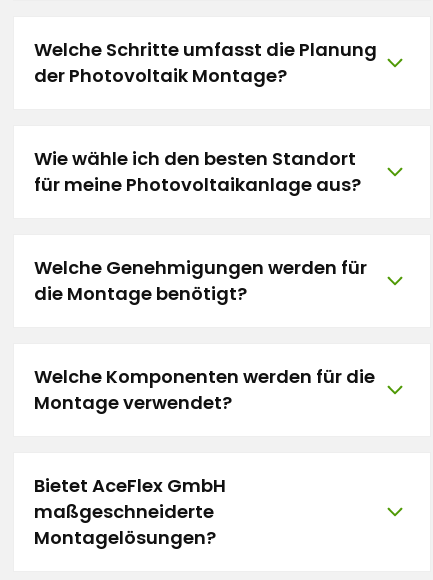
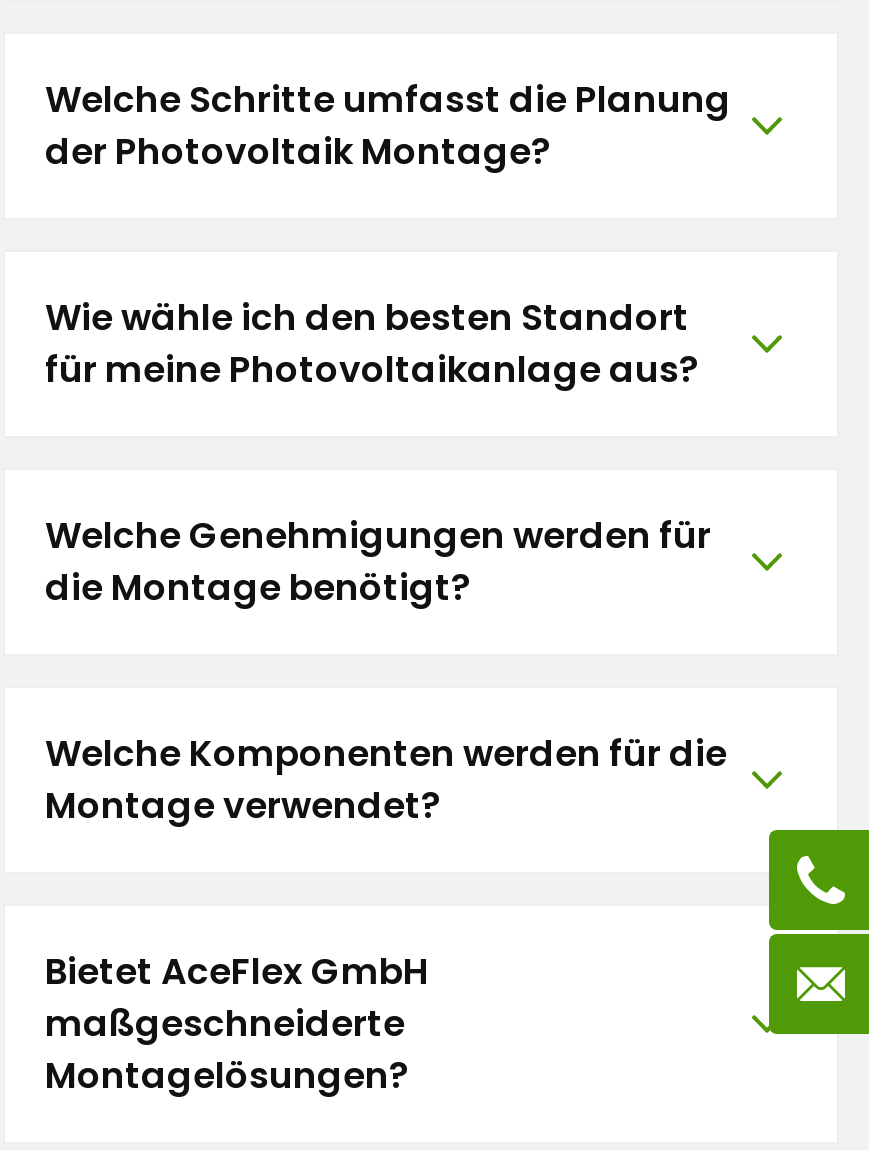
none -> [767,828,863,1036] [image]

